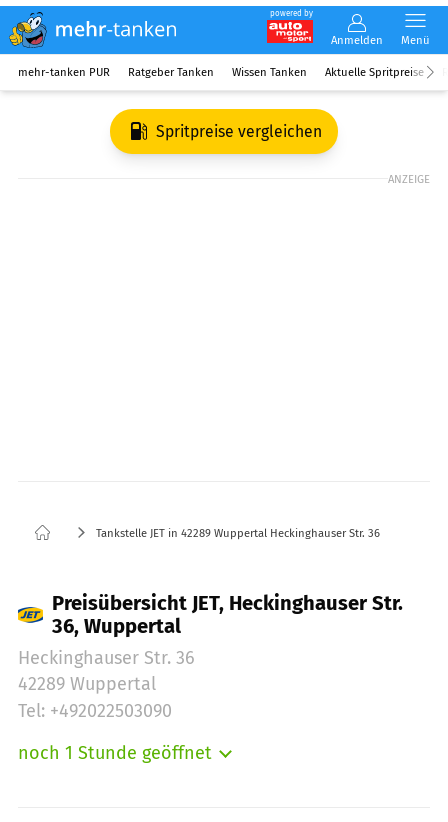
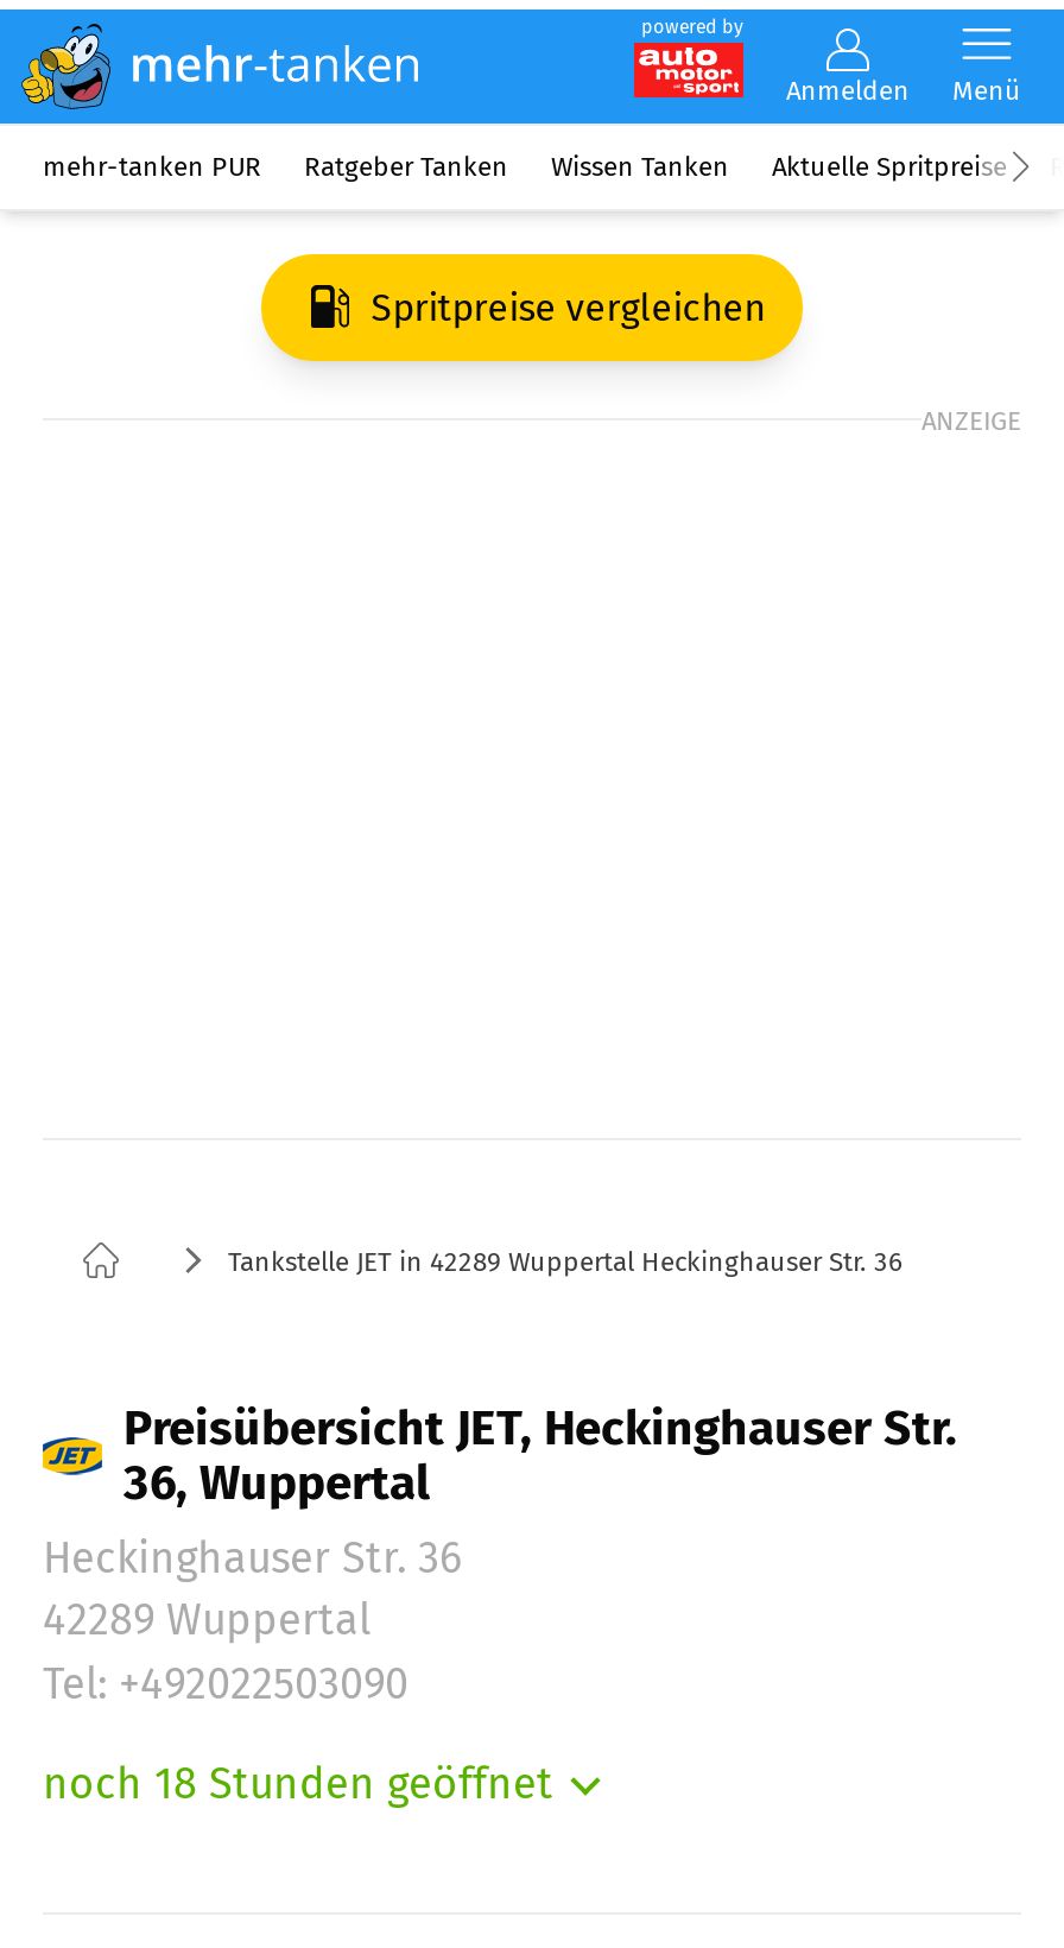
[18,742,212,764] noch 1 Stunde geöffnet -> [43,1758,553,1810] noch 18 Stunden geöffnet

